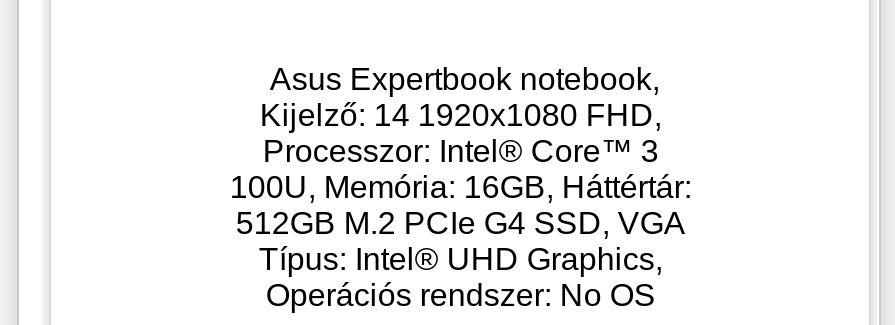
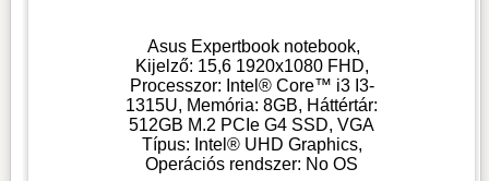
[230,97,692,203] Kijelző: 14 1920x1080 FHD, | Processzor: Intel® Core™ 3 | 100U, Memória: 16GB, Háttértár: -> [126,56,378,114] Kijelző: 15,6 1920x1080 FHD, | Processzor: Intel® Core™ i3 I3- | 1315U, Memória: 8GB, Háttértár:

